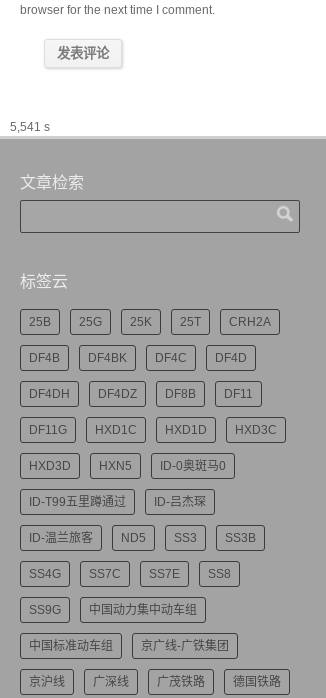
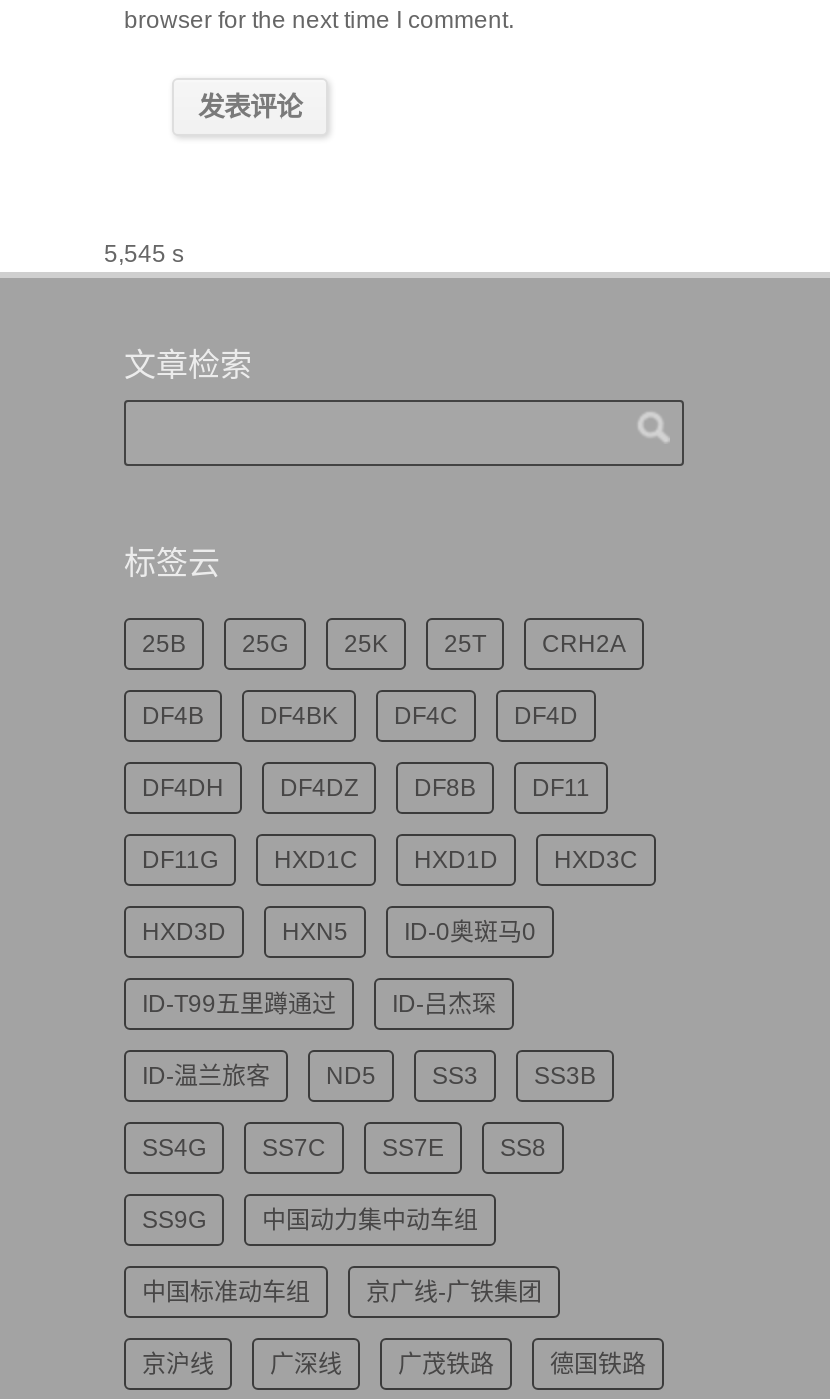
[10,120,50,134] 5,541 s -> [104,239,184,267] 5,545 s

